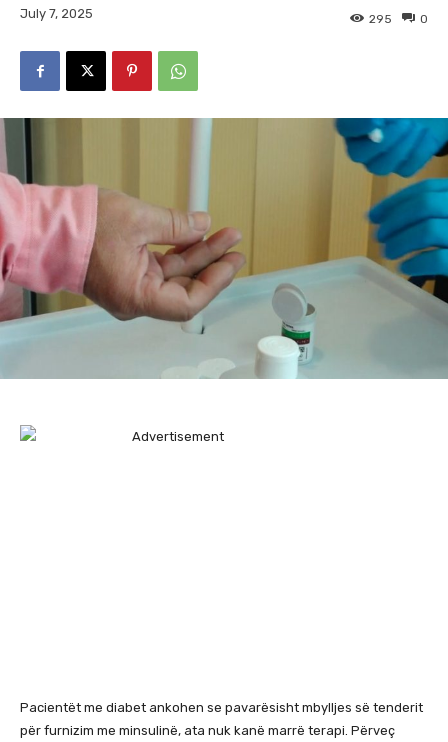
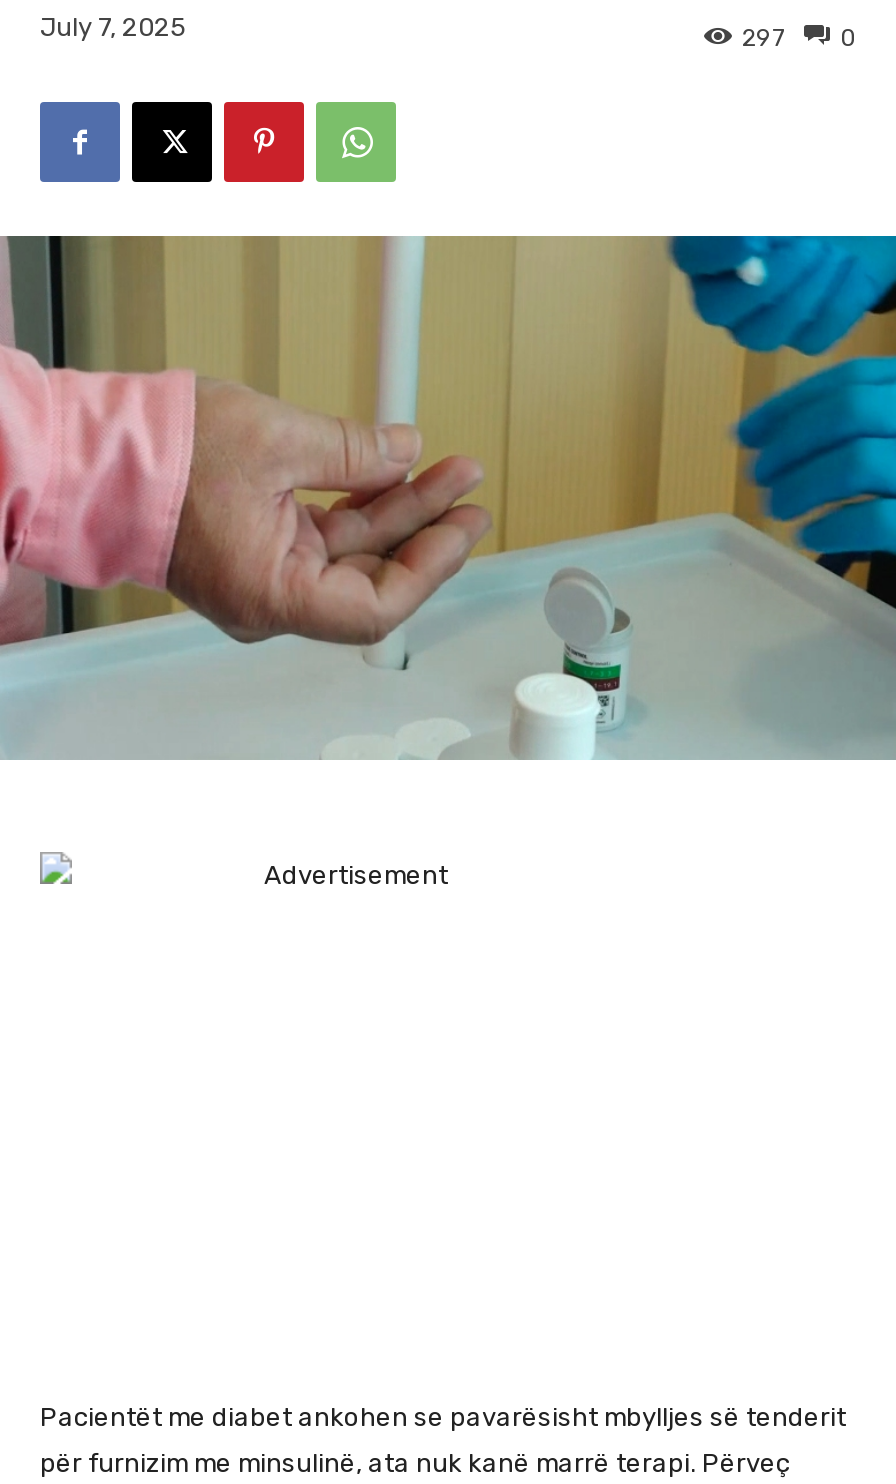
[369,12,392,26] 295 -> [742,24,784,52] 297

